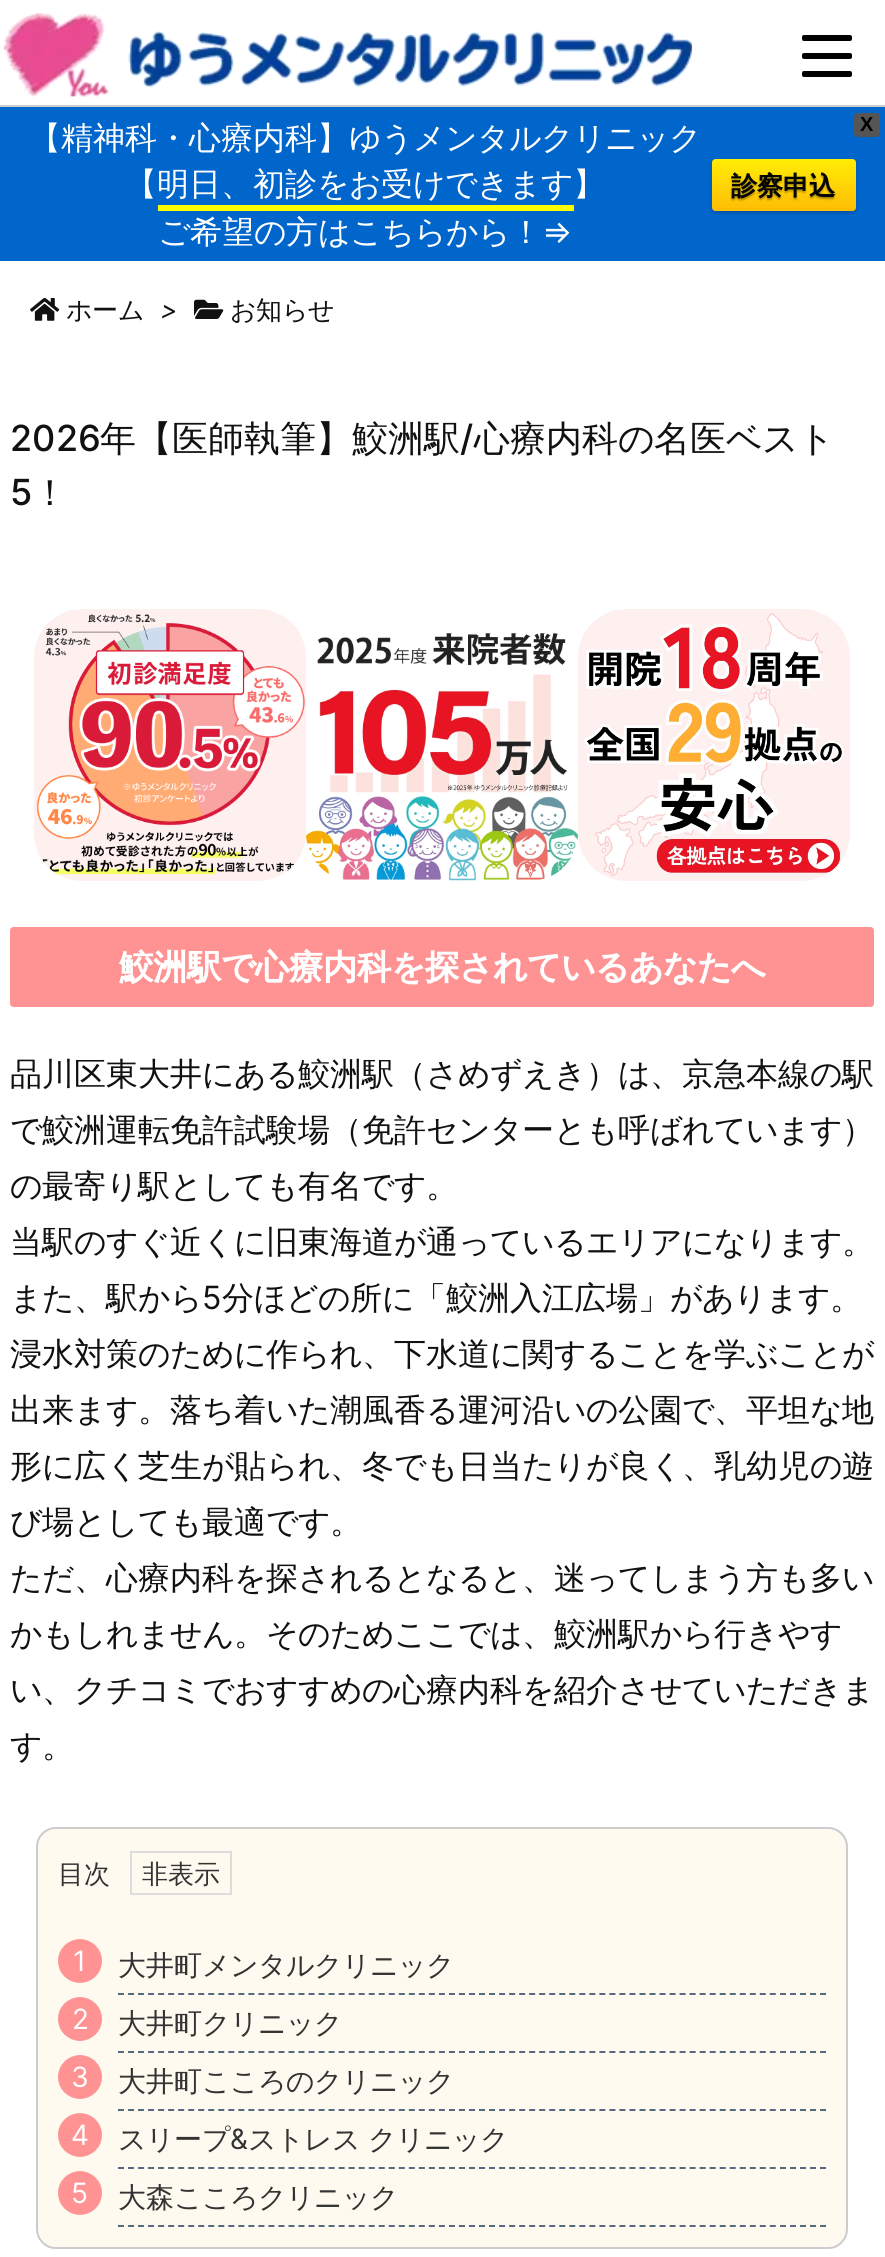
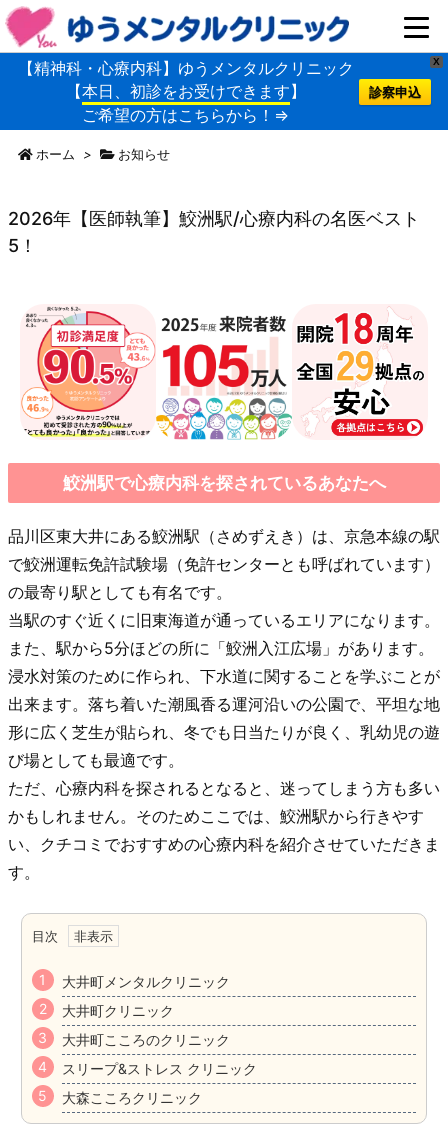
[125,163,605,203] 【明日、初診をお受けできます】 -> [65,81,305,101] 【本日、初診をお受けできます】

